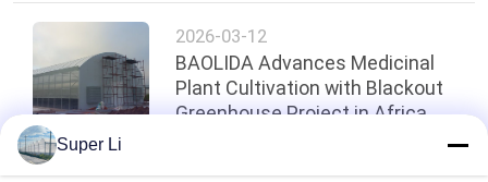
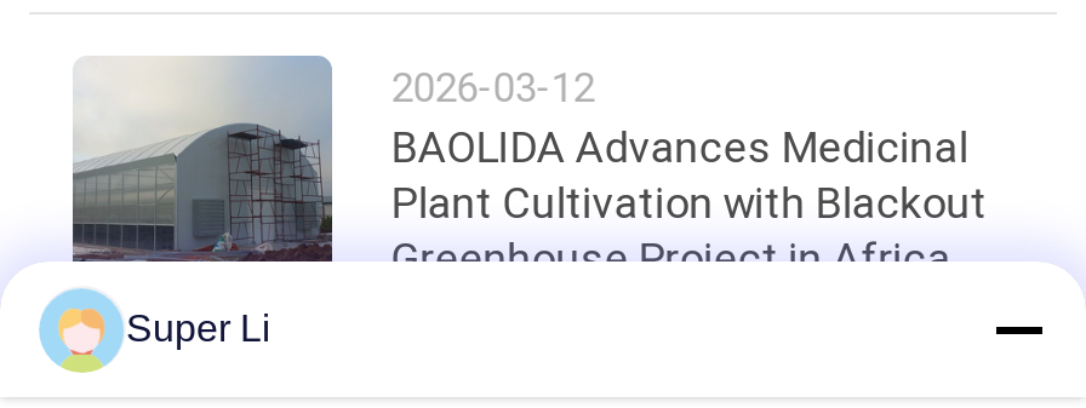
[17,126,53,165] [image] -> [39,291,119,373] [image]

